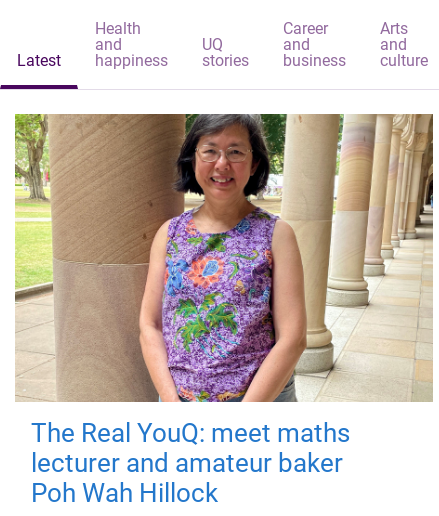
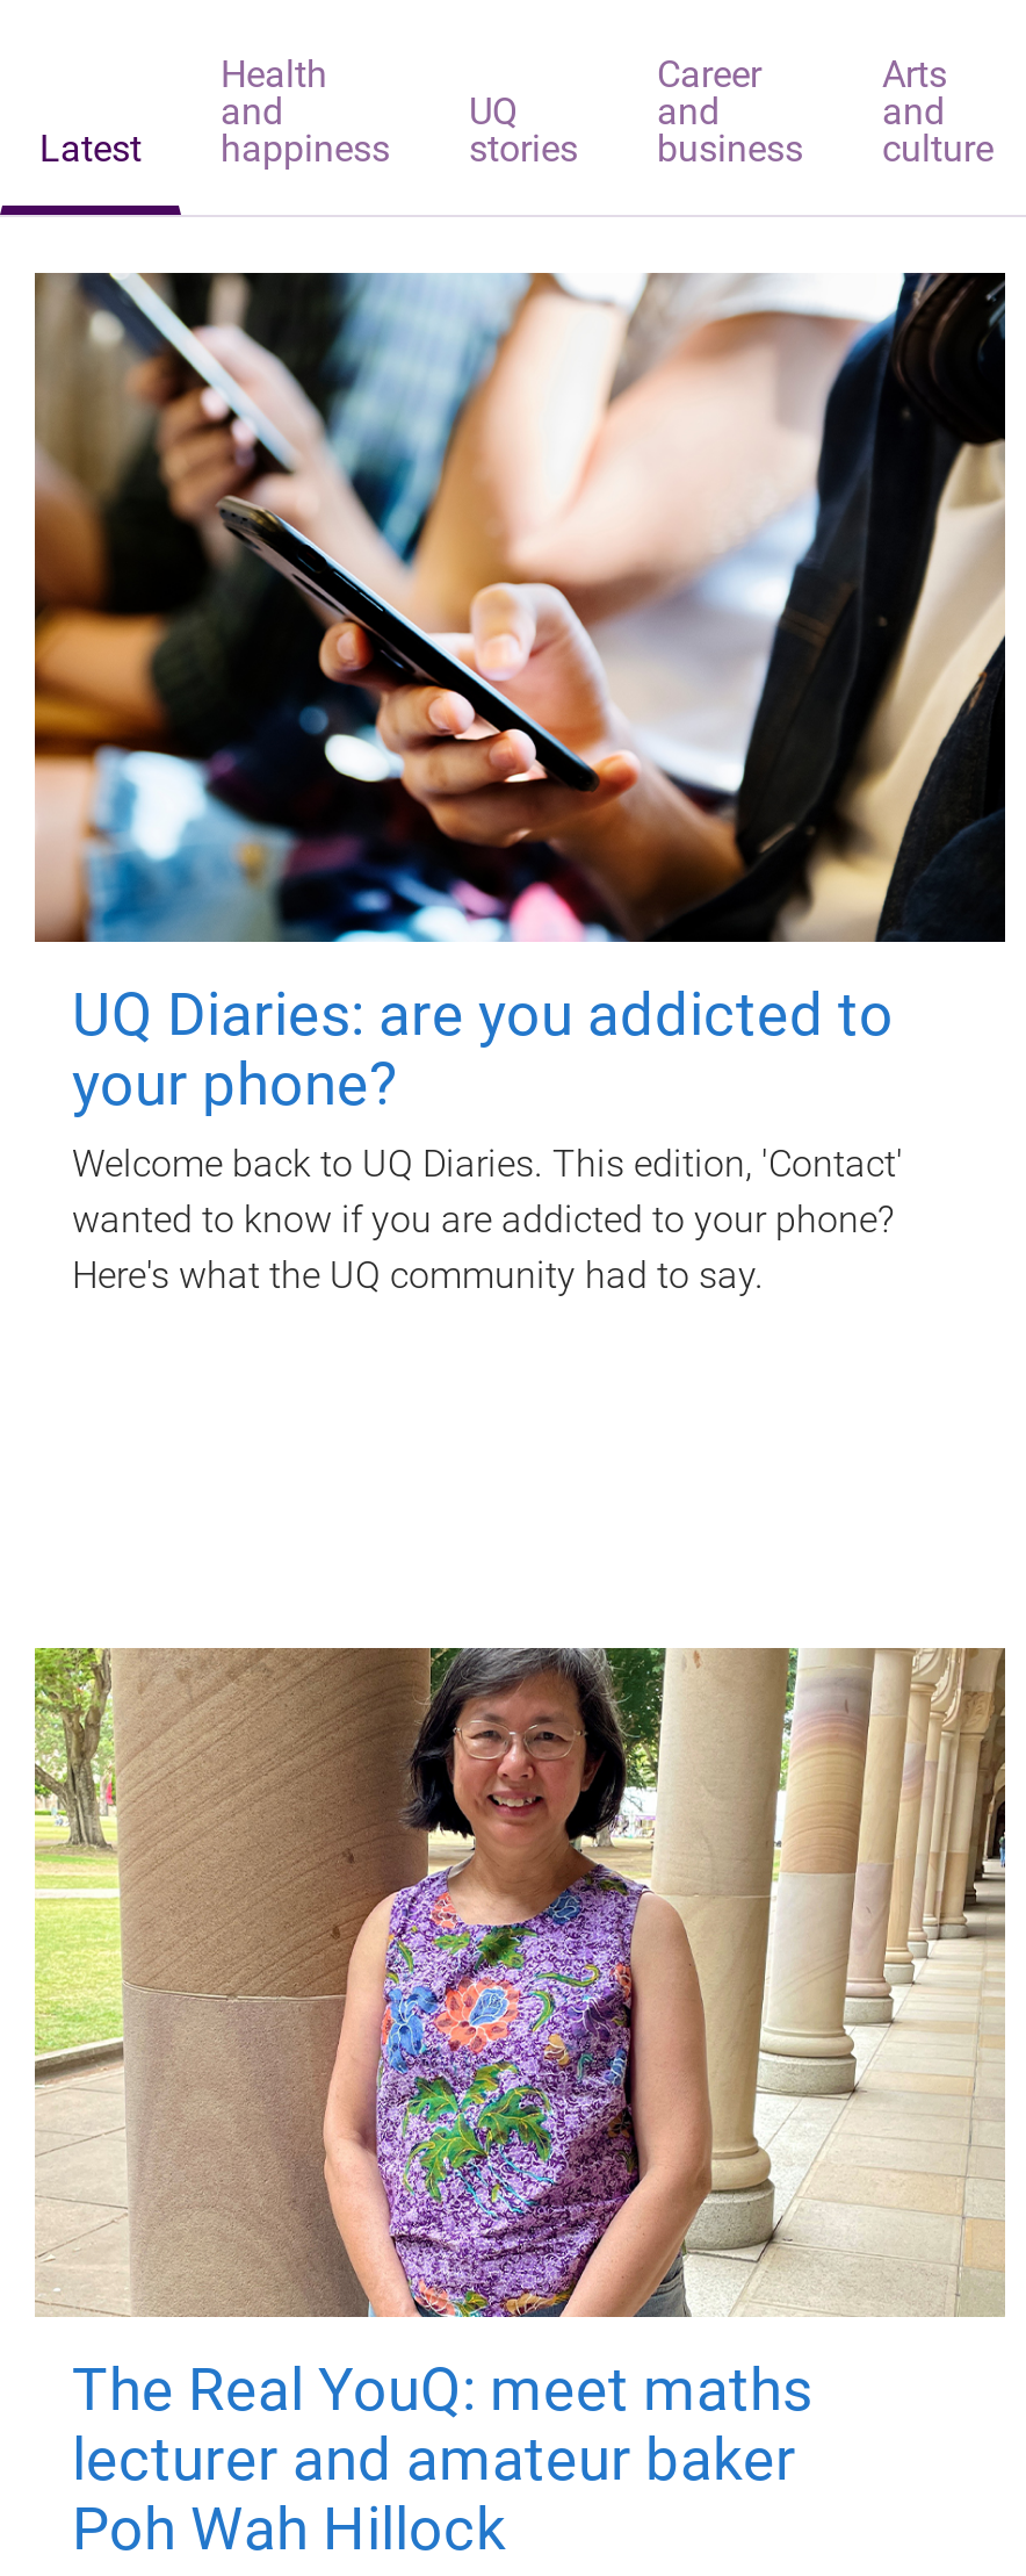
none -> [32,271,1007,1297] [image] | UQ Diaries: are you addicted to | your phone? | Welcome back to UQ Diaries. This edition, 'Contact' | wanted to know if you are addicted to your phone? | Here's what the UQ community had to say.

